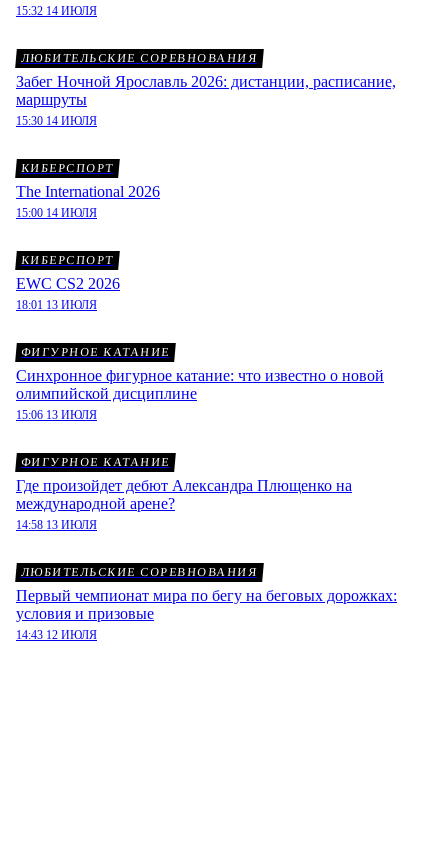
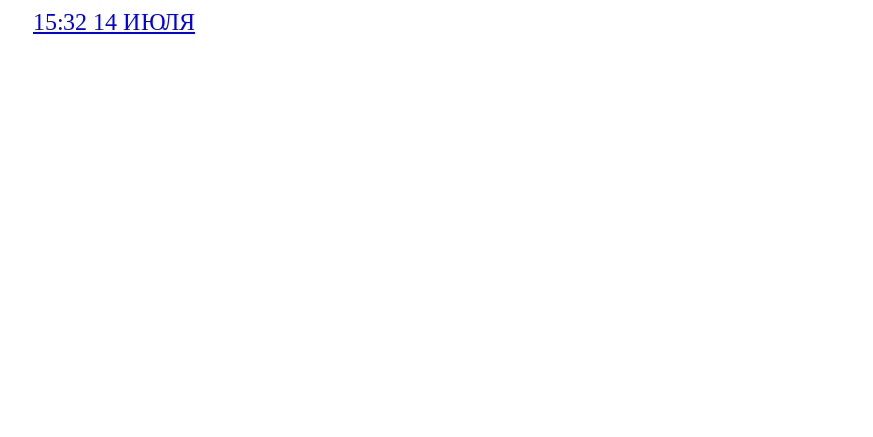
[16,51,397,642] ЛЮБИТЕЛЬСКИЕ СОРЕВНОВАНИЯ | Забег Ночной Ярославль 2026: дистанции, расписание, | маршруты | 15:30 14 ИЮЛЯ | КИБЕРСПОРТ | The International 2026 | 15:00 14 ИЮЛЯ | КИБЕРСПОРТ | EWC CS2 2026 | 18:01 13 ИЮЛЯ | ФИГУРНОЕ КАТАНИЕ | Синхронное фигурное катание: что известно о новой | олимпийской дисциплине | 15:06 13 ИЮЛЯ | ФИГУРНОЕ КАТАНИЕ | Где произойдет дебют Александра Плющенко на | международной арене? | 14:58 13 ИЮЛЯ | ЛЮБИТЕЛЬСКИЕ СОРЕВНОВАНИЯ | Первый чемпионат мира по бегу на беговых дорожках: | условия и призовые | 14:43 12 ИЮЛЯ -> none

